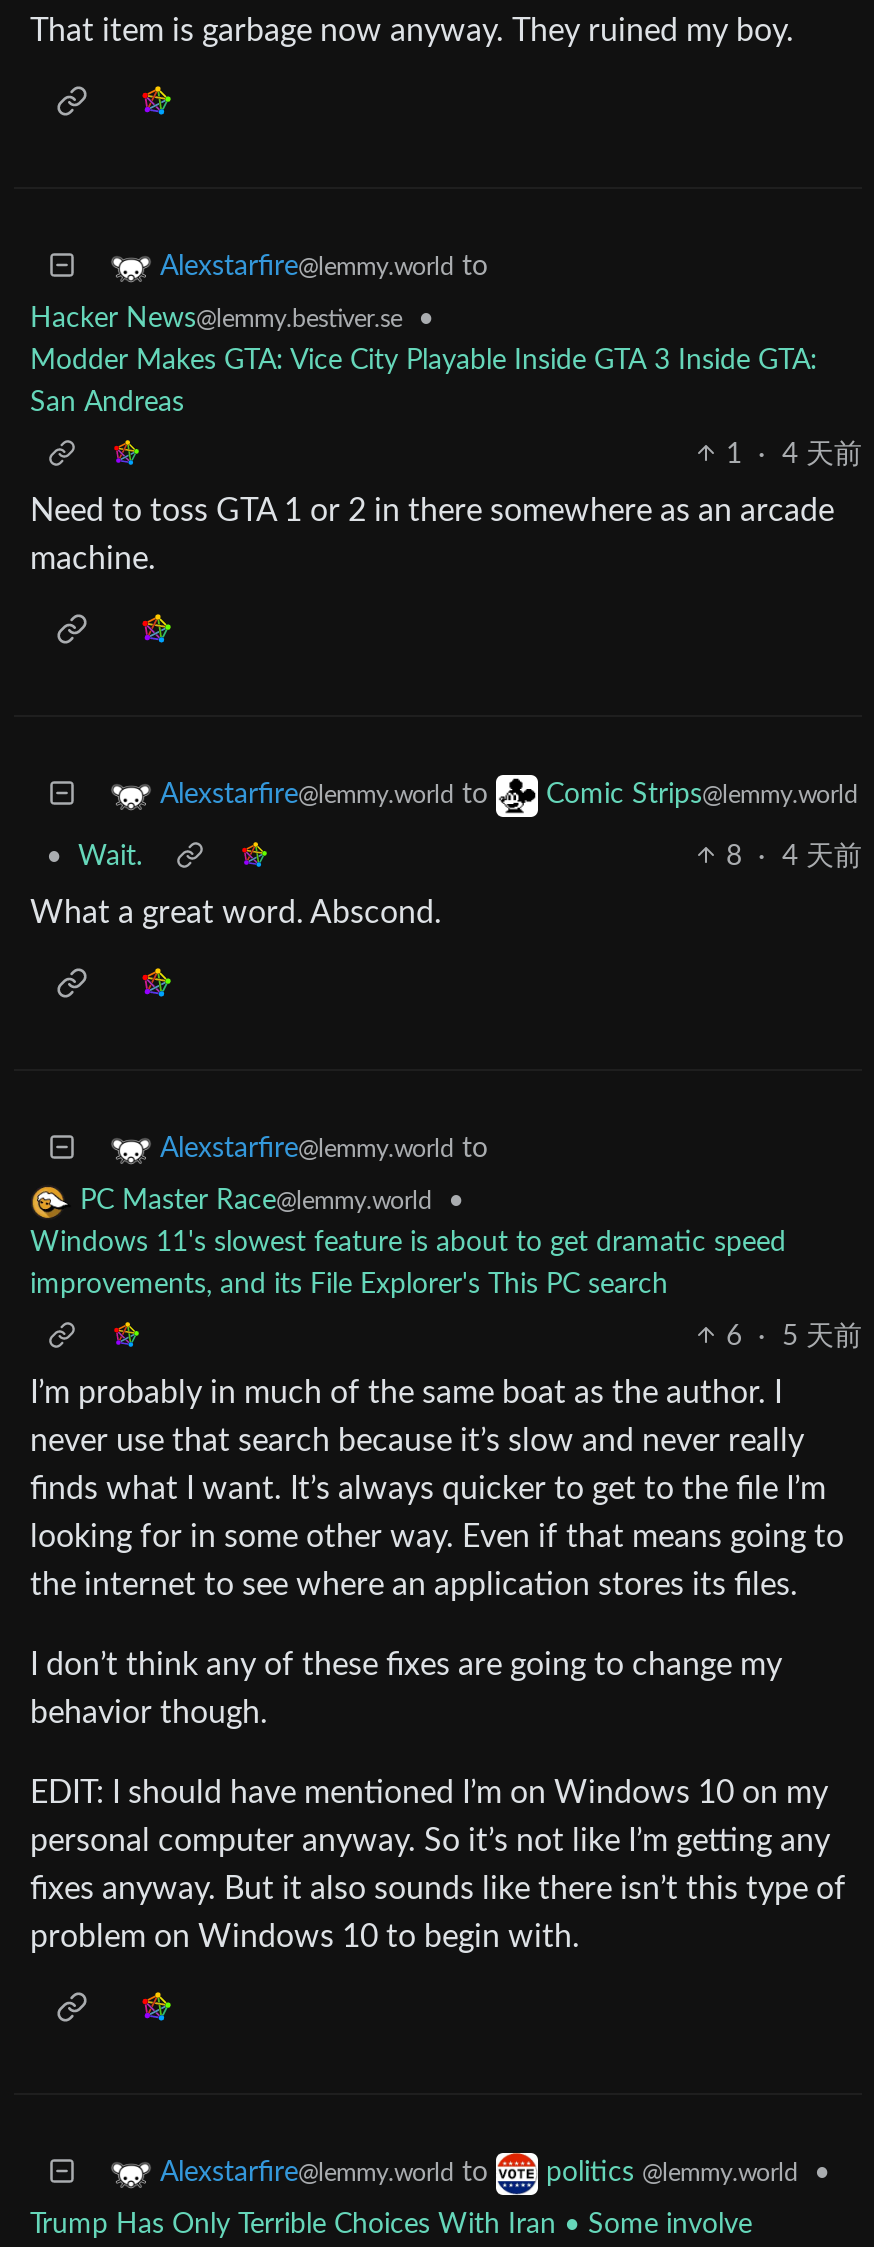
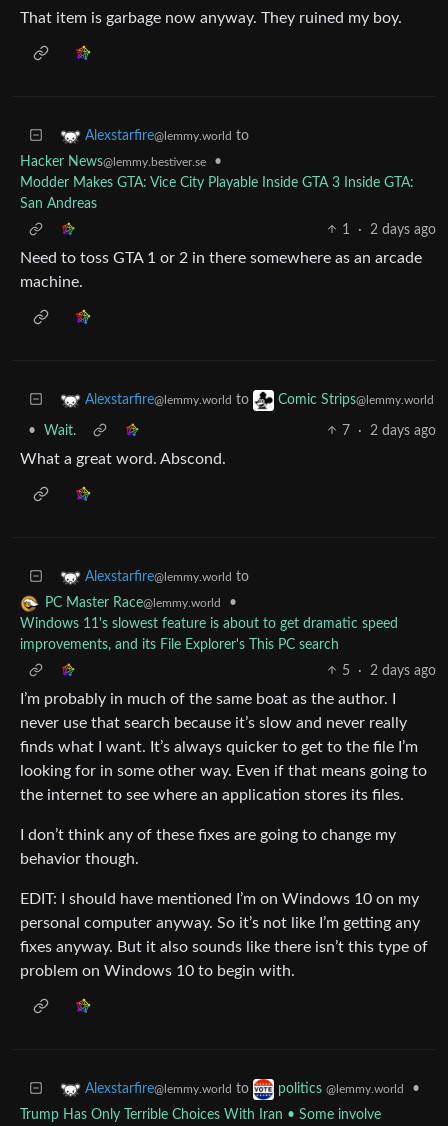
[726,440,862,468] 1 · 4 天前 -> [342,223,436,237] 1 · 2 days ago
[726,842,862,870] 8 · 4 天前 -> [342,424,436,438] 7 · 2 days ago
[726,1322,862,1350] 6 · 5 天前 -> [342,664,436,678] 5 · 2 days ago

